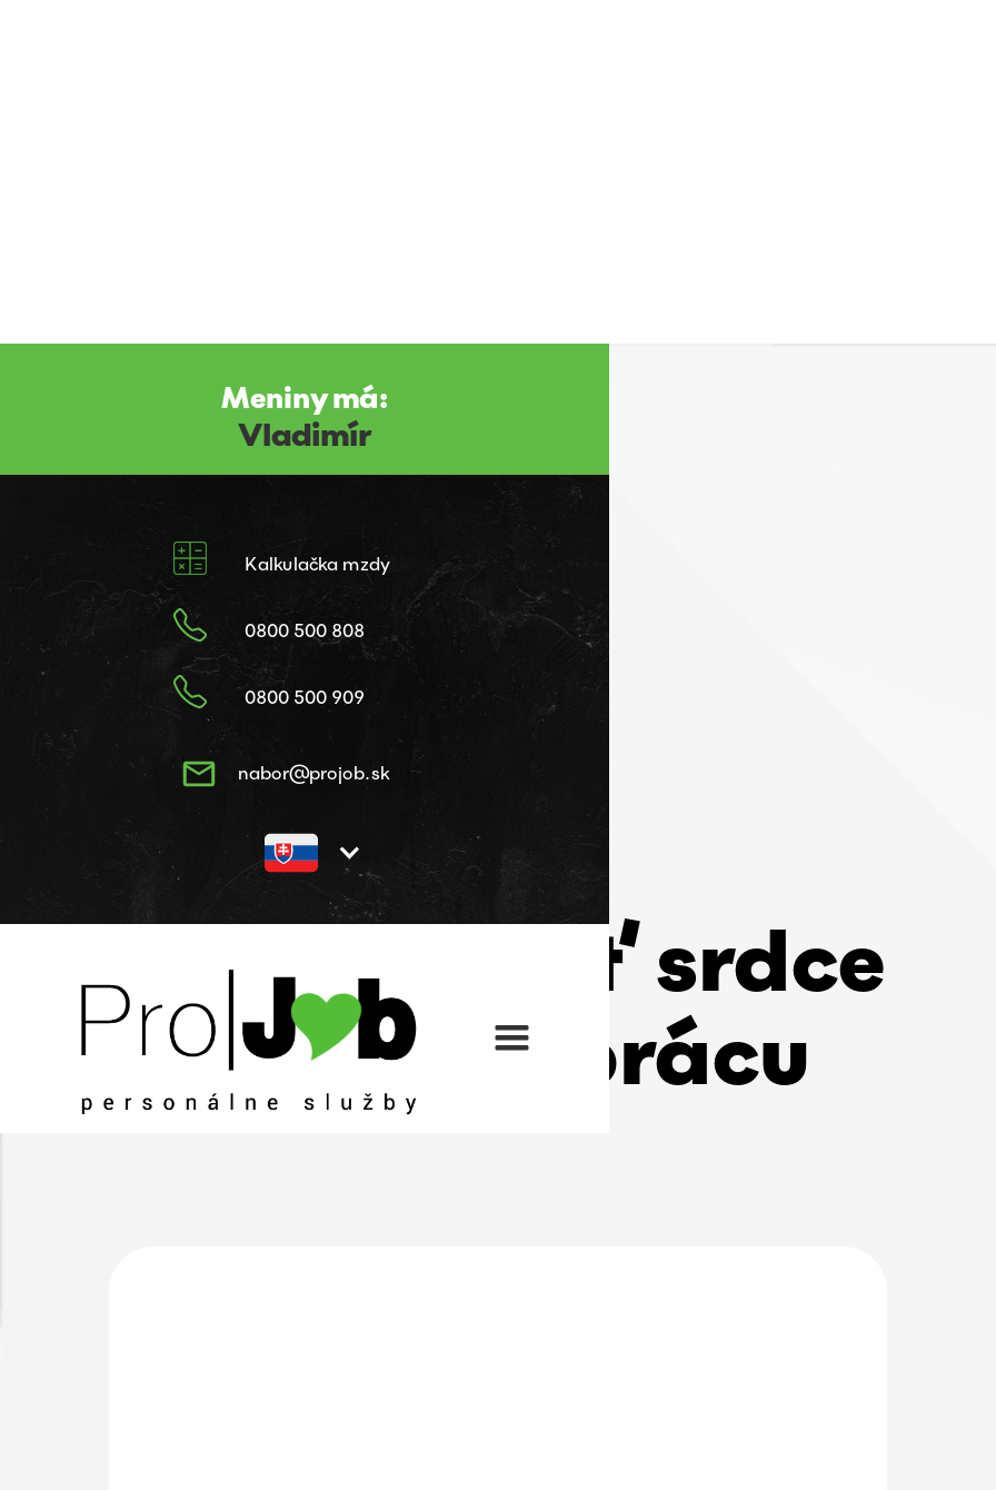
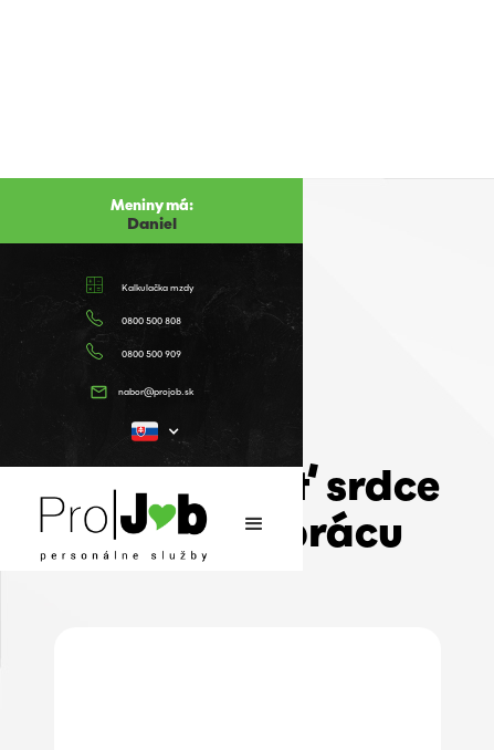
[238,415,371,453] Vladimír -> [127,213,176,232] Daniel

